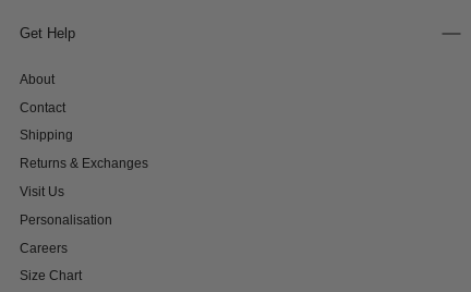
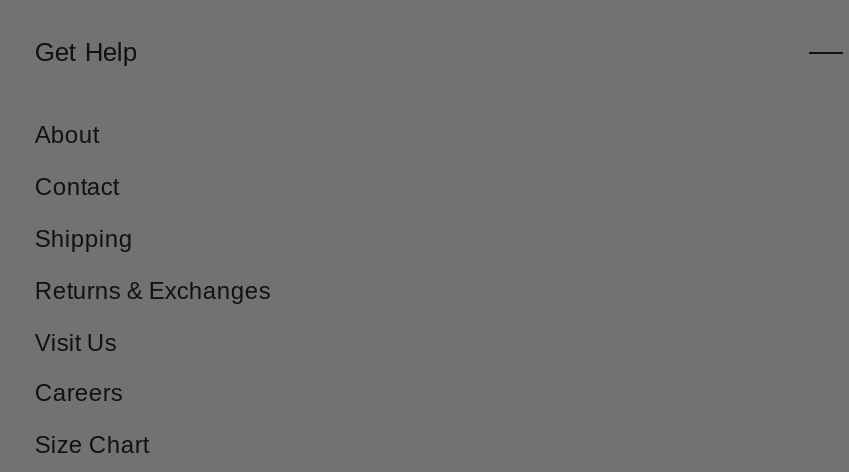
[20,212,113,227] Personalisation -> none

